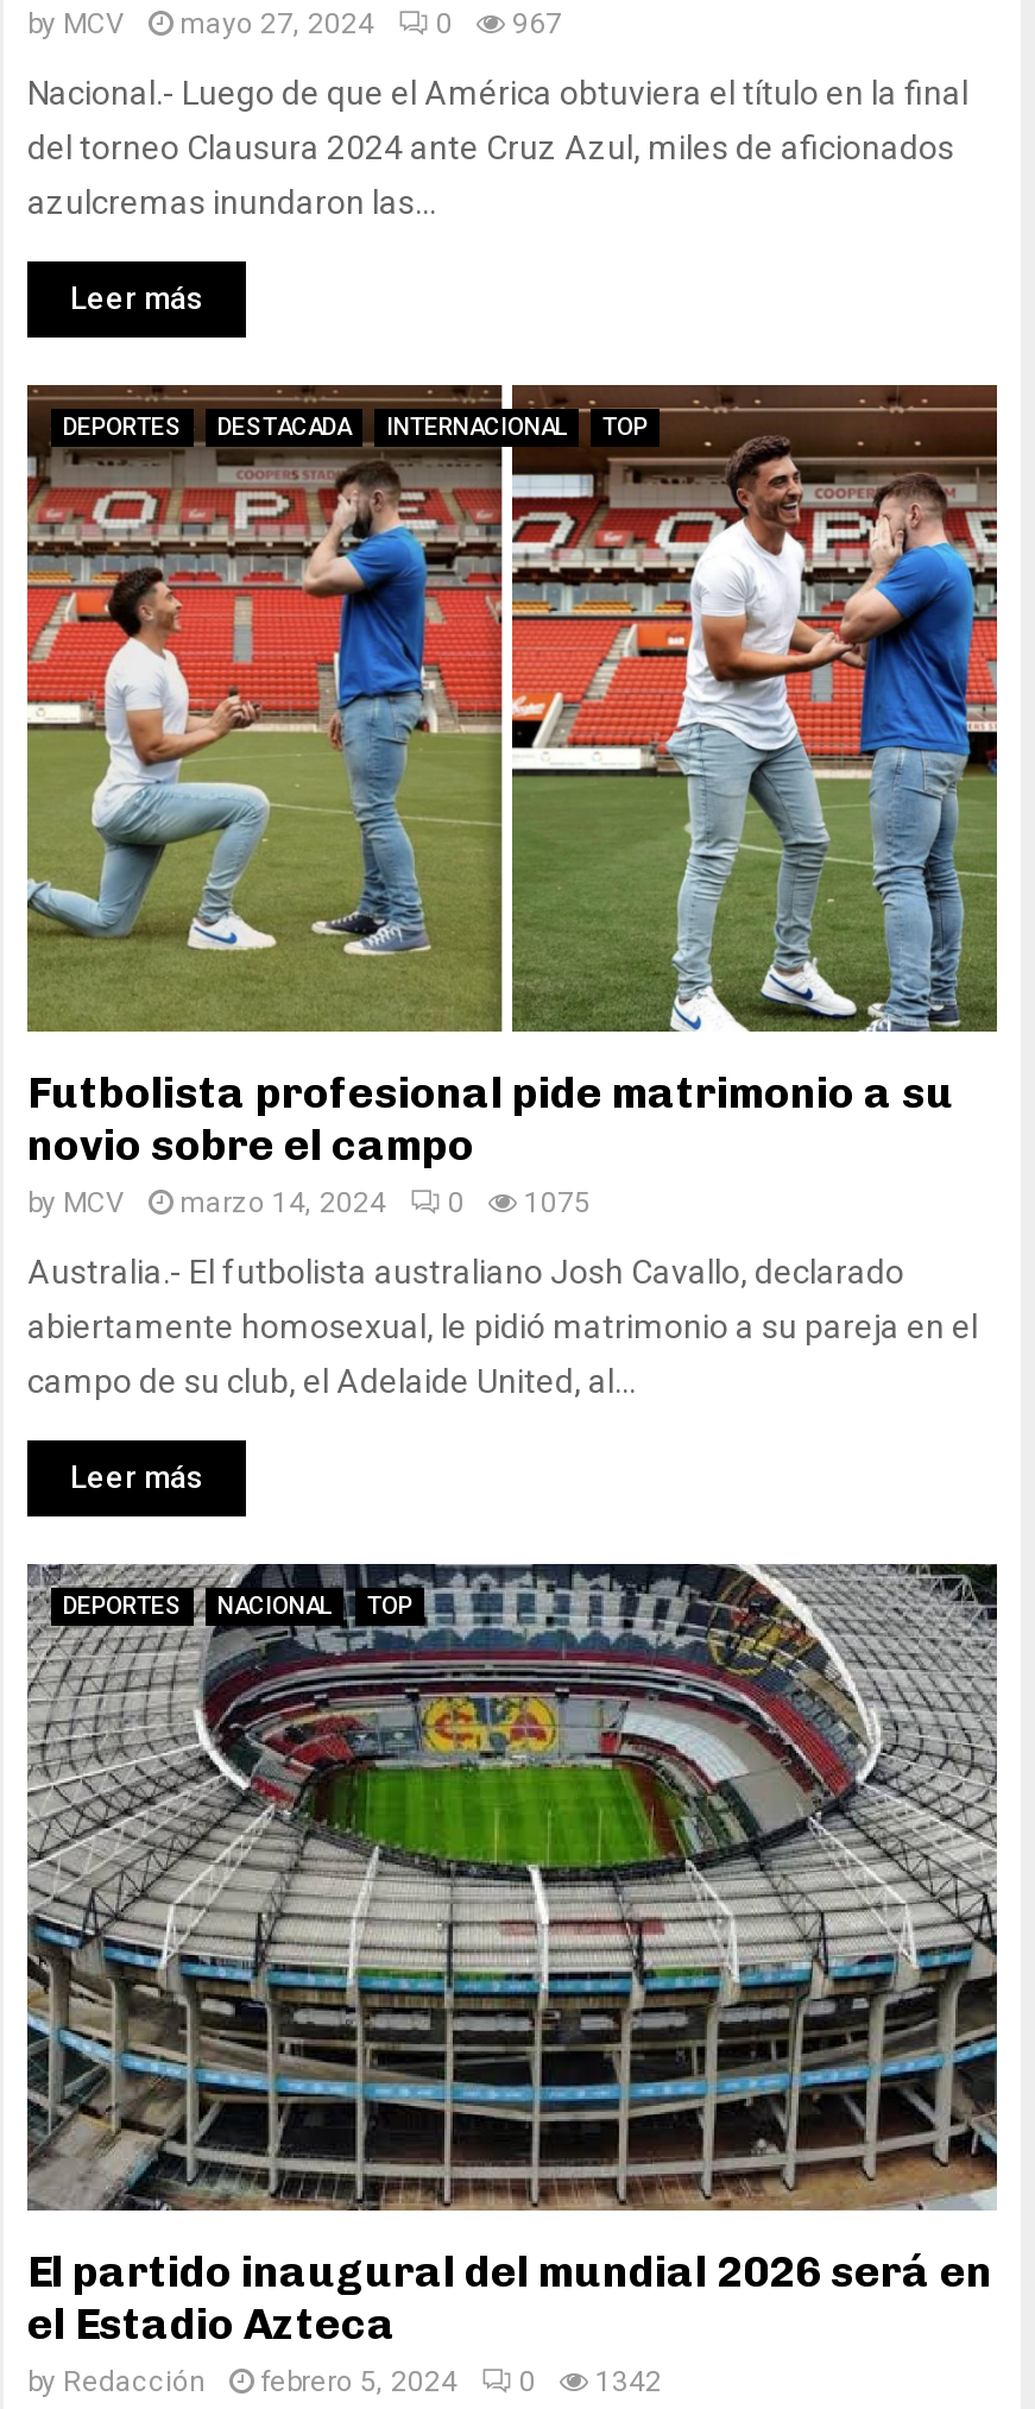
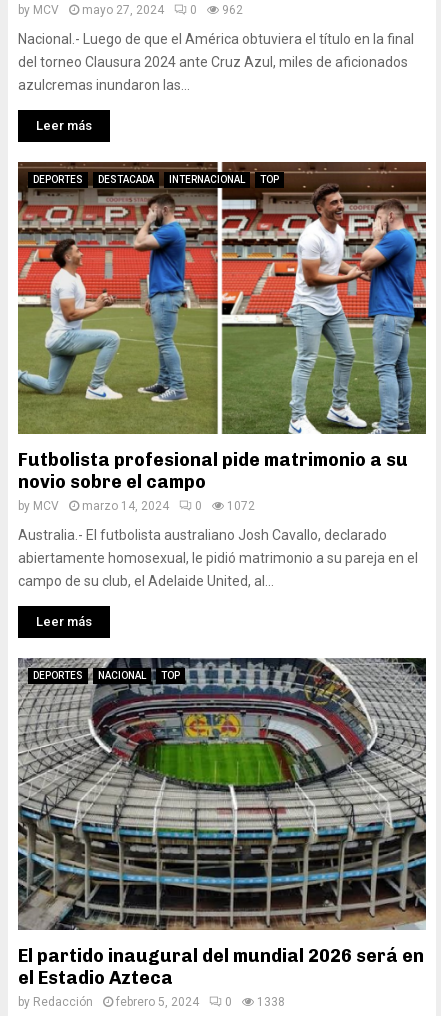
[27,7,562,40] by MCV mayo 27, 2024 0 967 -> [18,3,243,17] by MCV mayo 27, 2024 0 962
[27,1186,591,1219] by MCV marzo 14, 2024 0 1075 -> [18,499,255,513] by MCV marzo 14, 2024 0 1072
[27,2365,662,2398] by Redacción febrero 5, 2024 0 1342 -> [18,995,285,1009] by Redacción febrero 5, 2024 0 1338

